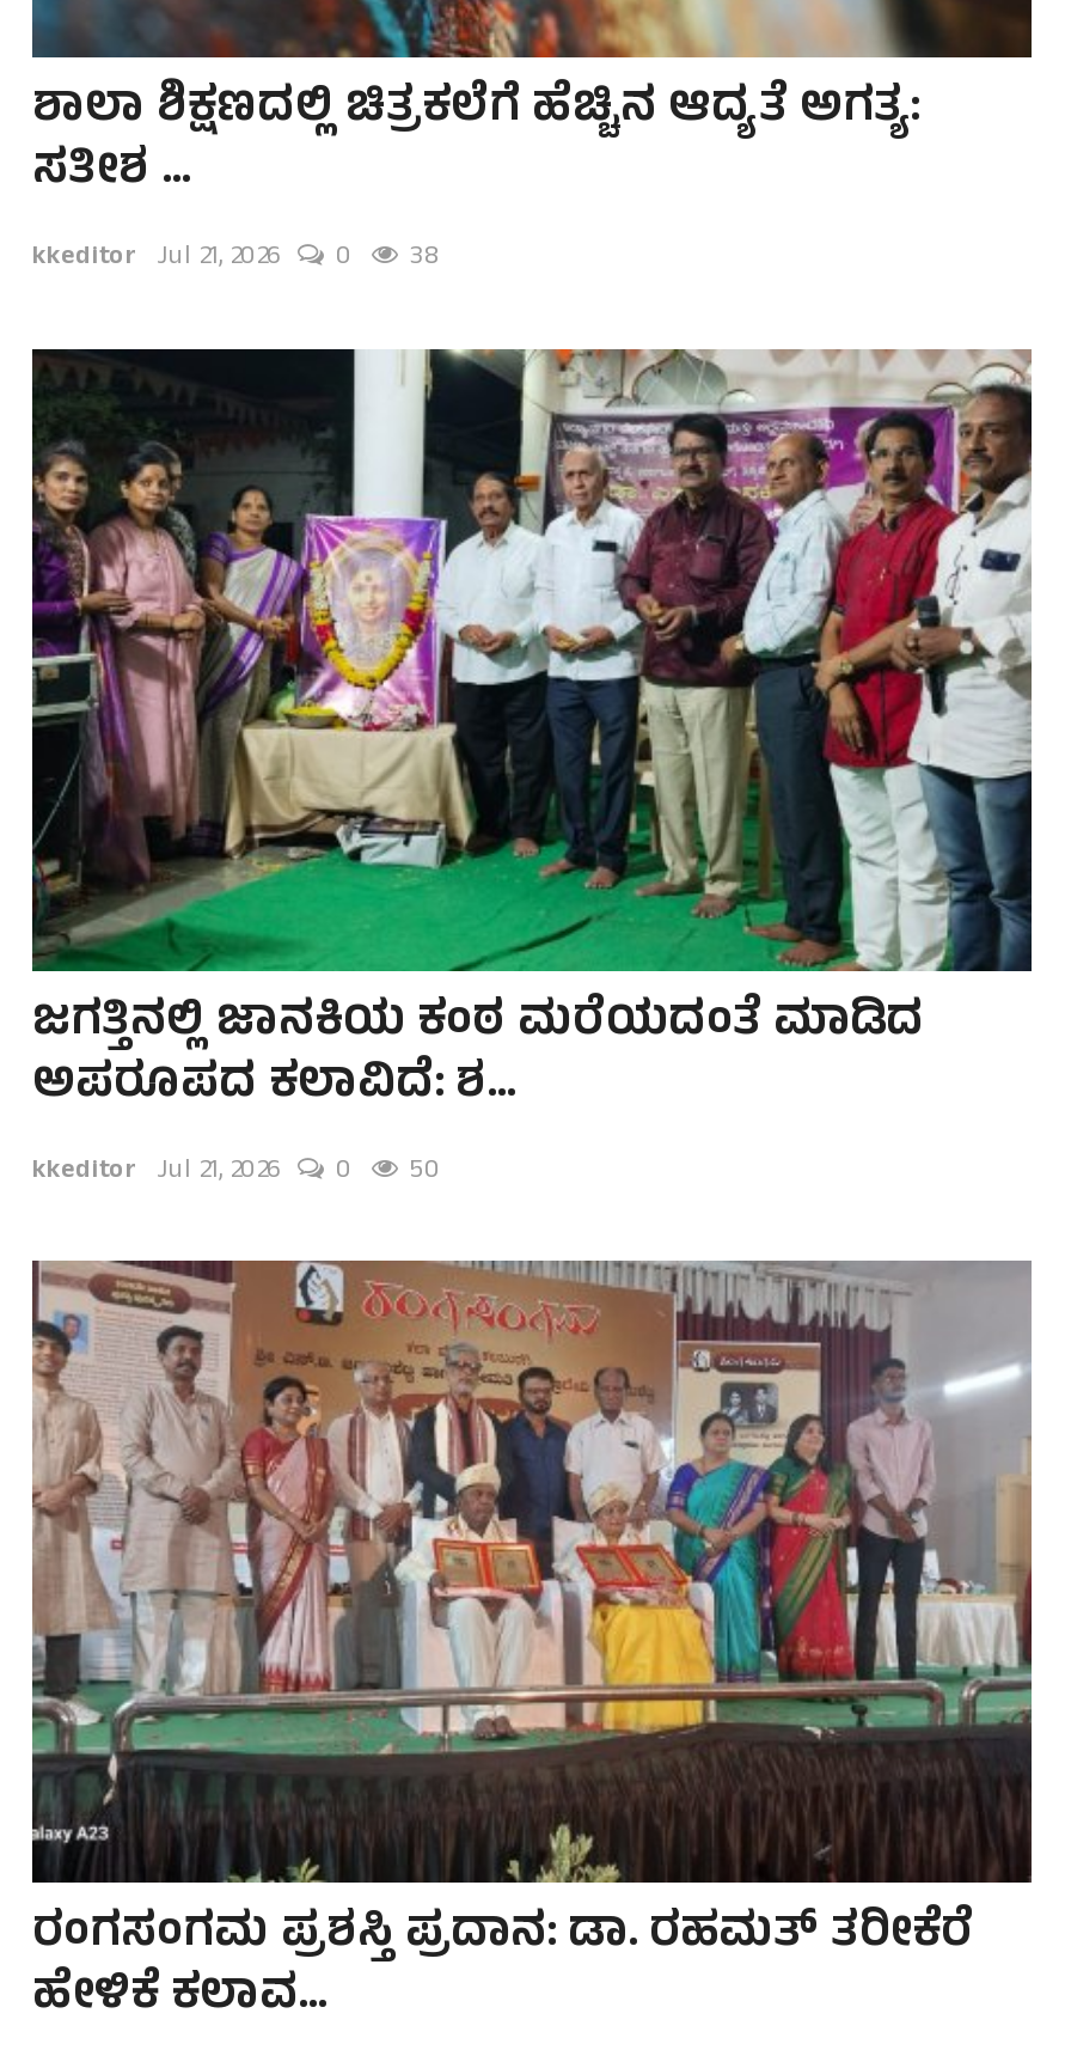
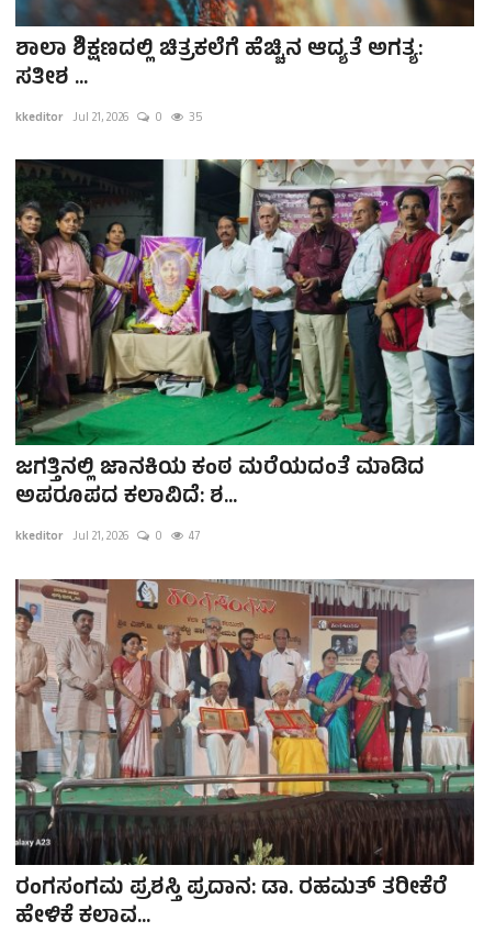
[32,237,439,280] kkeditor Jul 21, 2026 0 38 -> [15,109,202,129] kkeditor Jul 21, 2026 0 35
[32,1151,441,1194] kkeditor Jul 21, 2026 0 50 -> [15,528,200,548] kkeditor Jul 21, 2026 0 47

